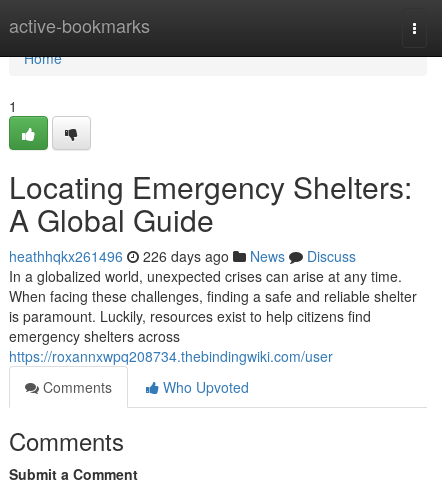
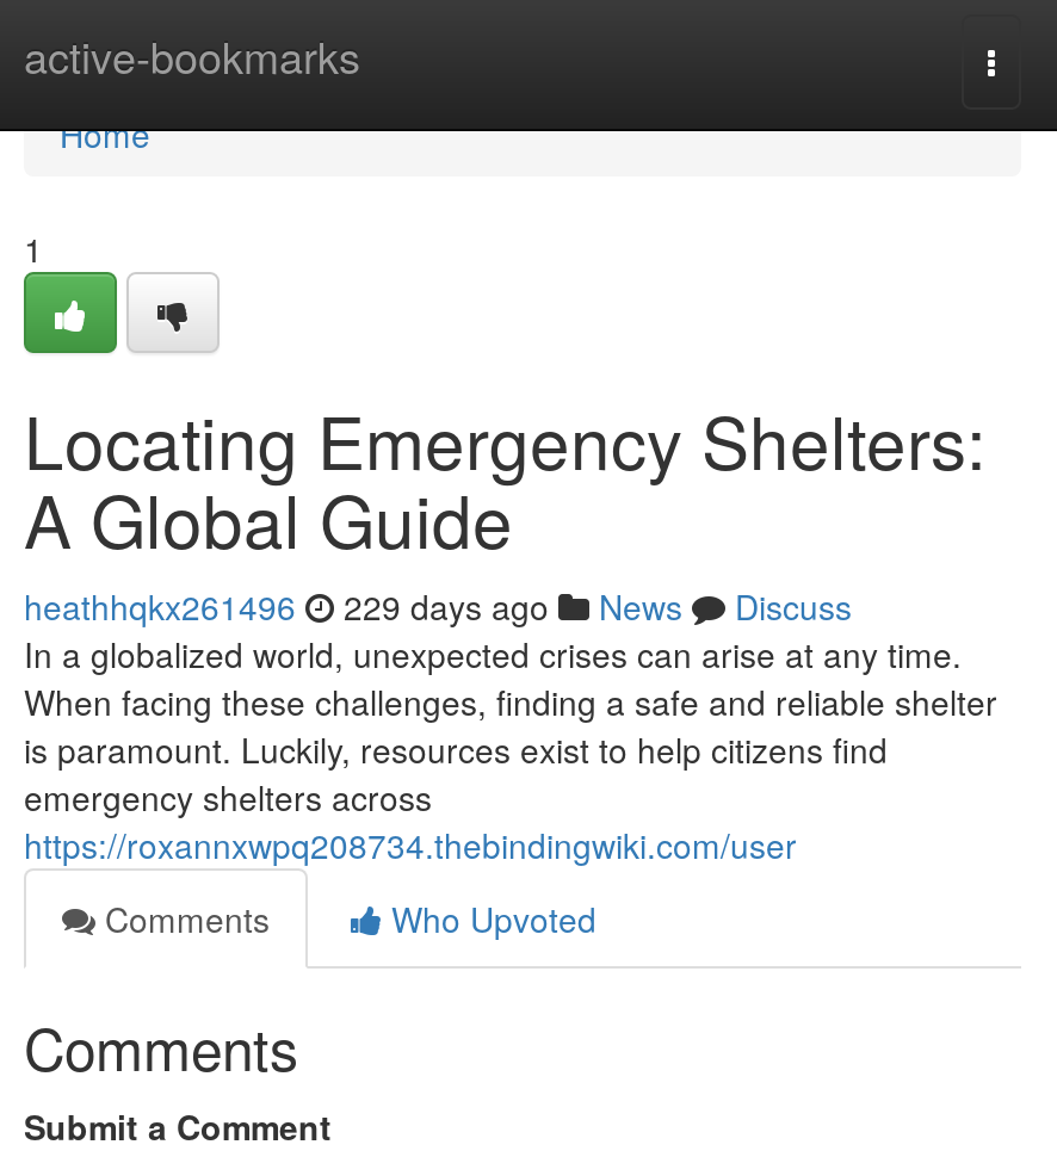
[9,246,356,266] heathhqkx261496 226 days ago News Discuss -> [24,582,852,630] heathhqkx261496 229 days ago News Discuss

